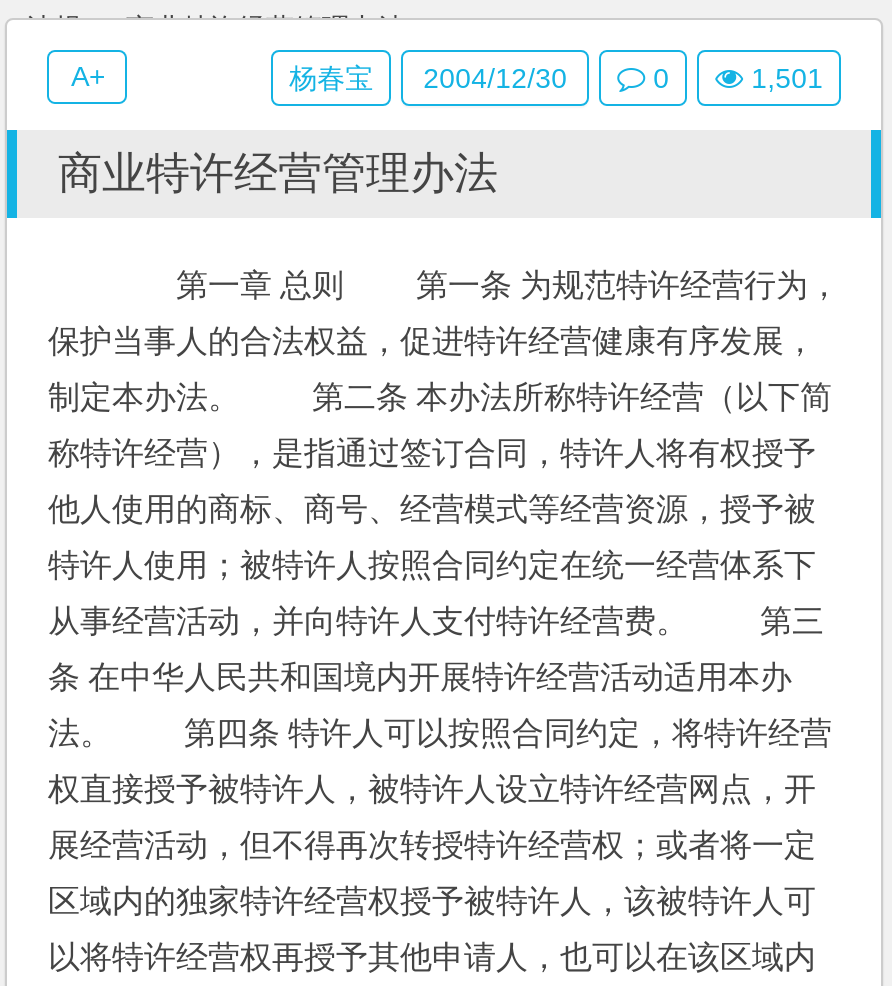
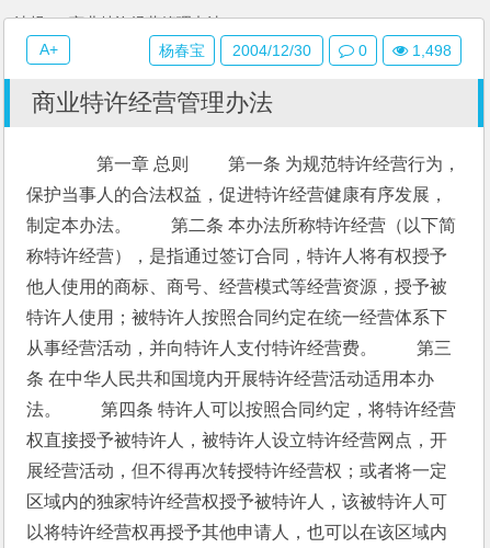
[743,62,823,94] 1,501 -> [408,42,452,59] 1,498

